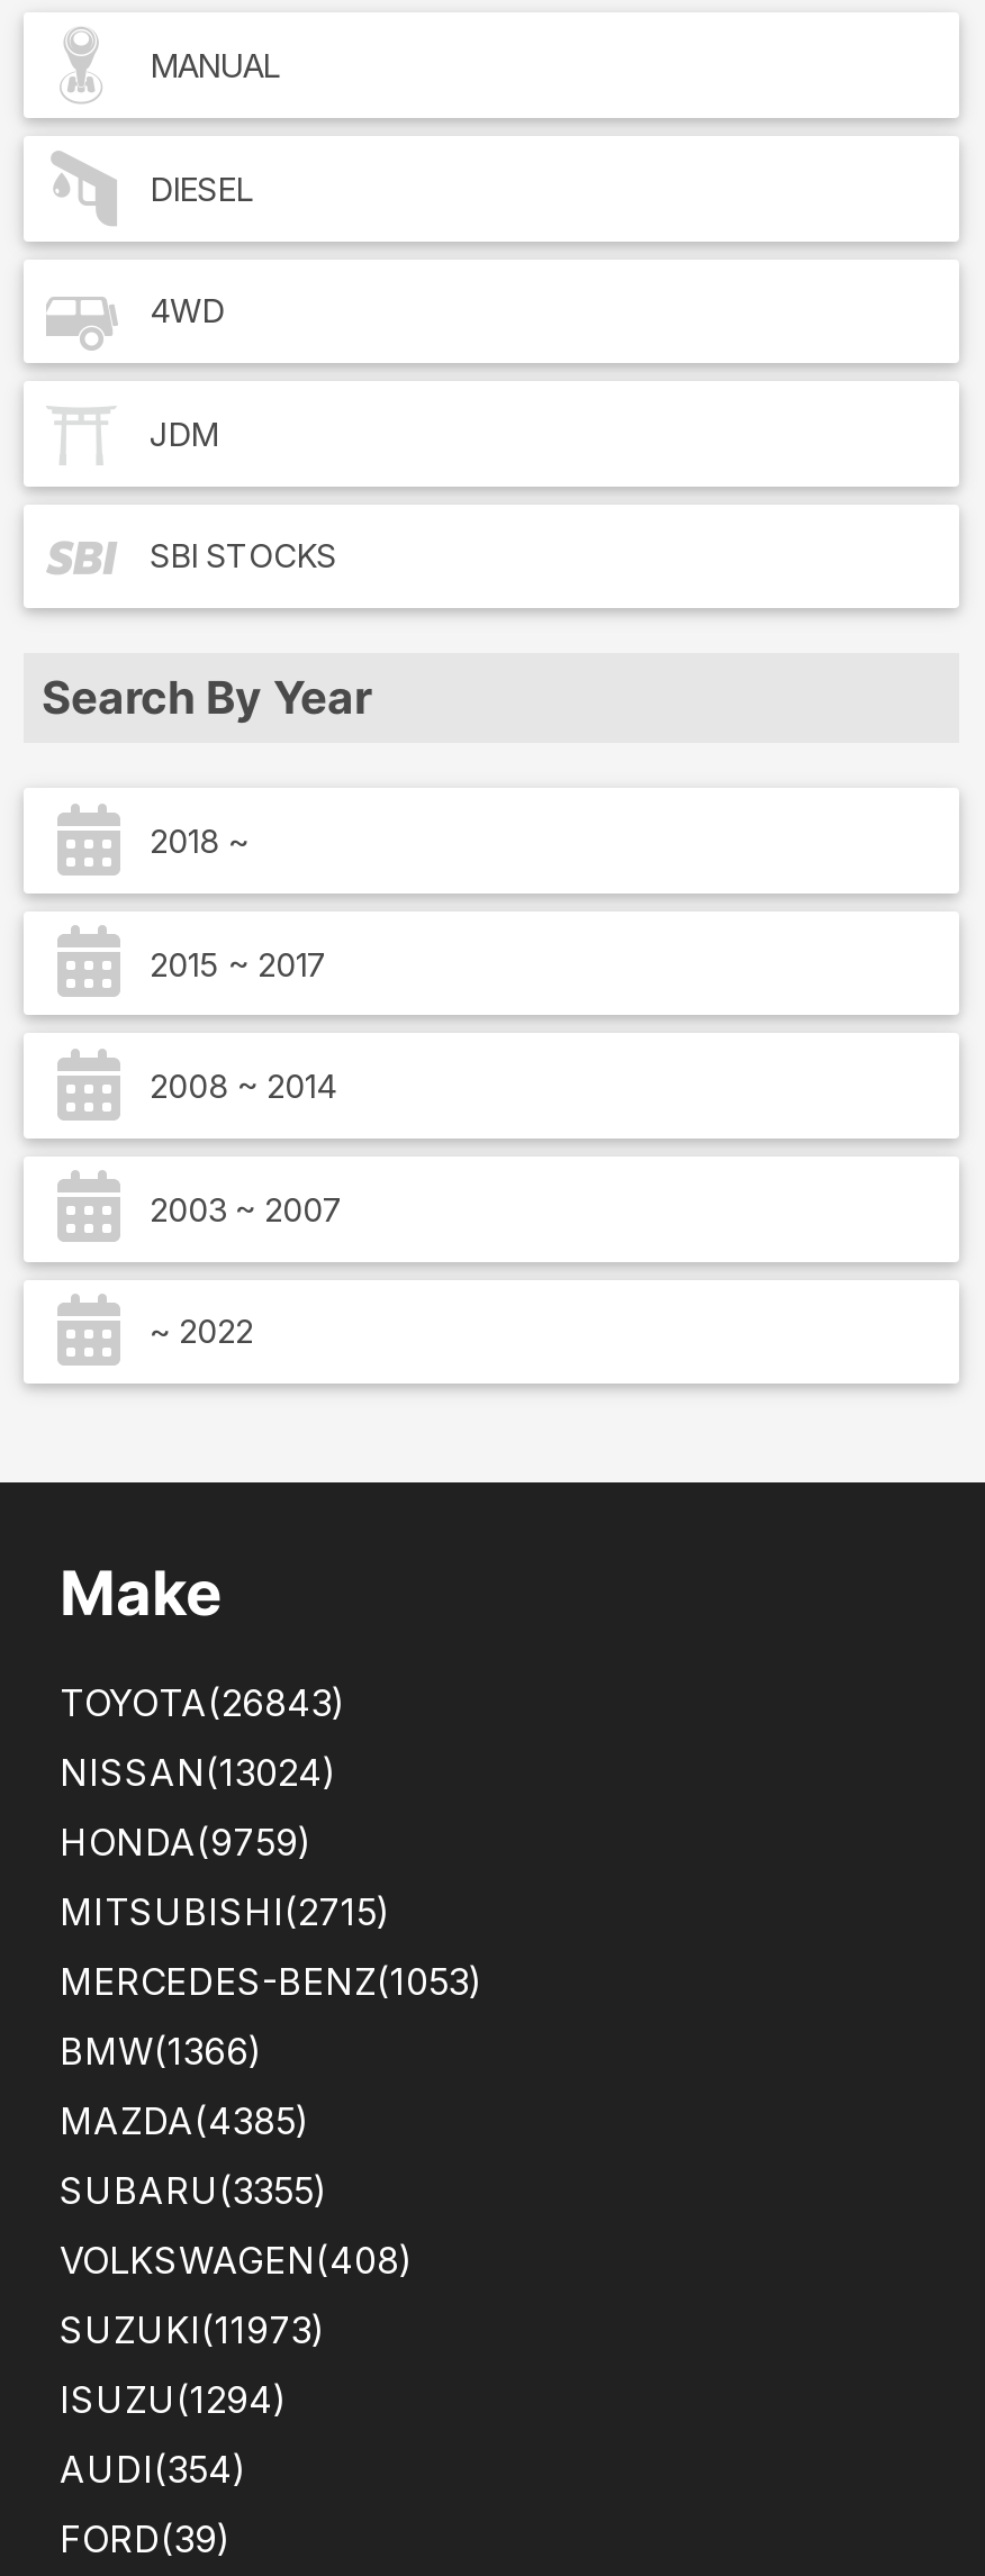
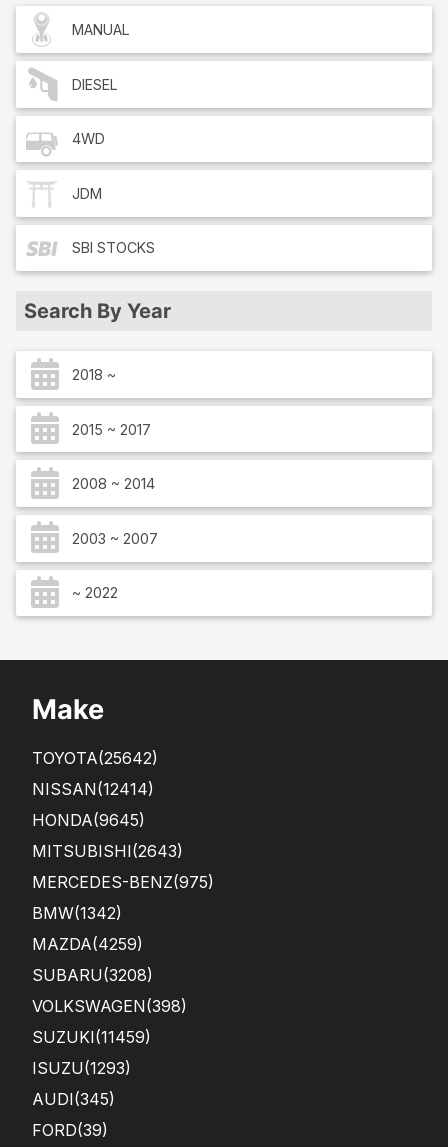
[60,1681,345,1726] TOYOTA(26843) -> [32,748,158,768] TOYOTA(25642)
[60,1750,336,1795] NISSAN (13024) -> [32,779,154,799] NISSAN (12414)
[60,1820,311,1865] HONDA(9759) -> [32,810,145,830] HONDA(9645)
[60,1890,390,1935] MITSUBISHI (2715) -> [32,841,183,861] MITSUBISHI (2643)
[60,1959,482,2004] MERCEDES-BENZ(1053) -> [32,872,214,892] MERCEDES-BENZ(975)
[60,2029,262,2074] BMW(1366) -> [32,903,122,923] BMW(1342)
[60,2099,309,2144] MAZDA(4385) -> [32,934,143,954] MAZDA(4259)
[60,2168,327,2213] SUBARU (3355) -> [32,965,153,985] SUBARU (3208)
[60,2238,413,2283] VOLKSWAGEN (408) -> [32,996,187,1016] VOLKSWAGEN (398)
[60,2308,325,2353] SUZUKI (11973) -> [32,1027,151,1047] SUZUKI (11459)
[60,2378,287,2422] ISUZU (1294) -> [32,1058,131,1078] ISUZU (1293)
[60,2447,246,2492] AUDI (354) -> [32,1089,115,1109] AUDI (345)

